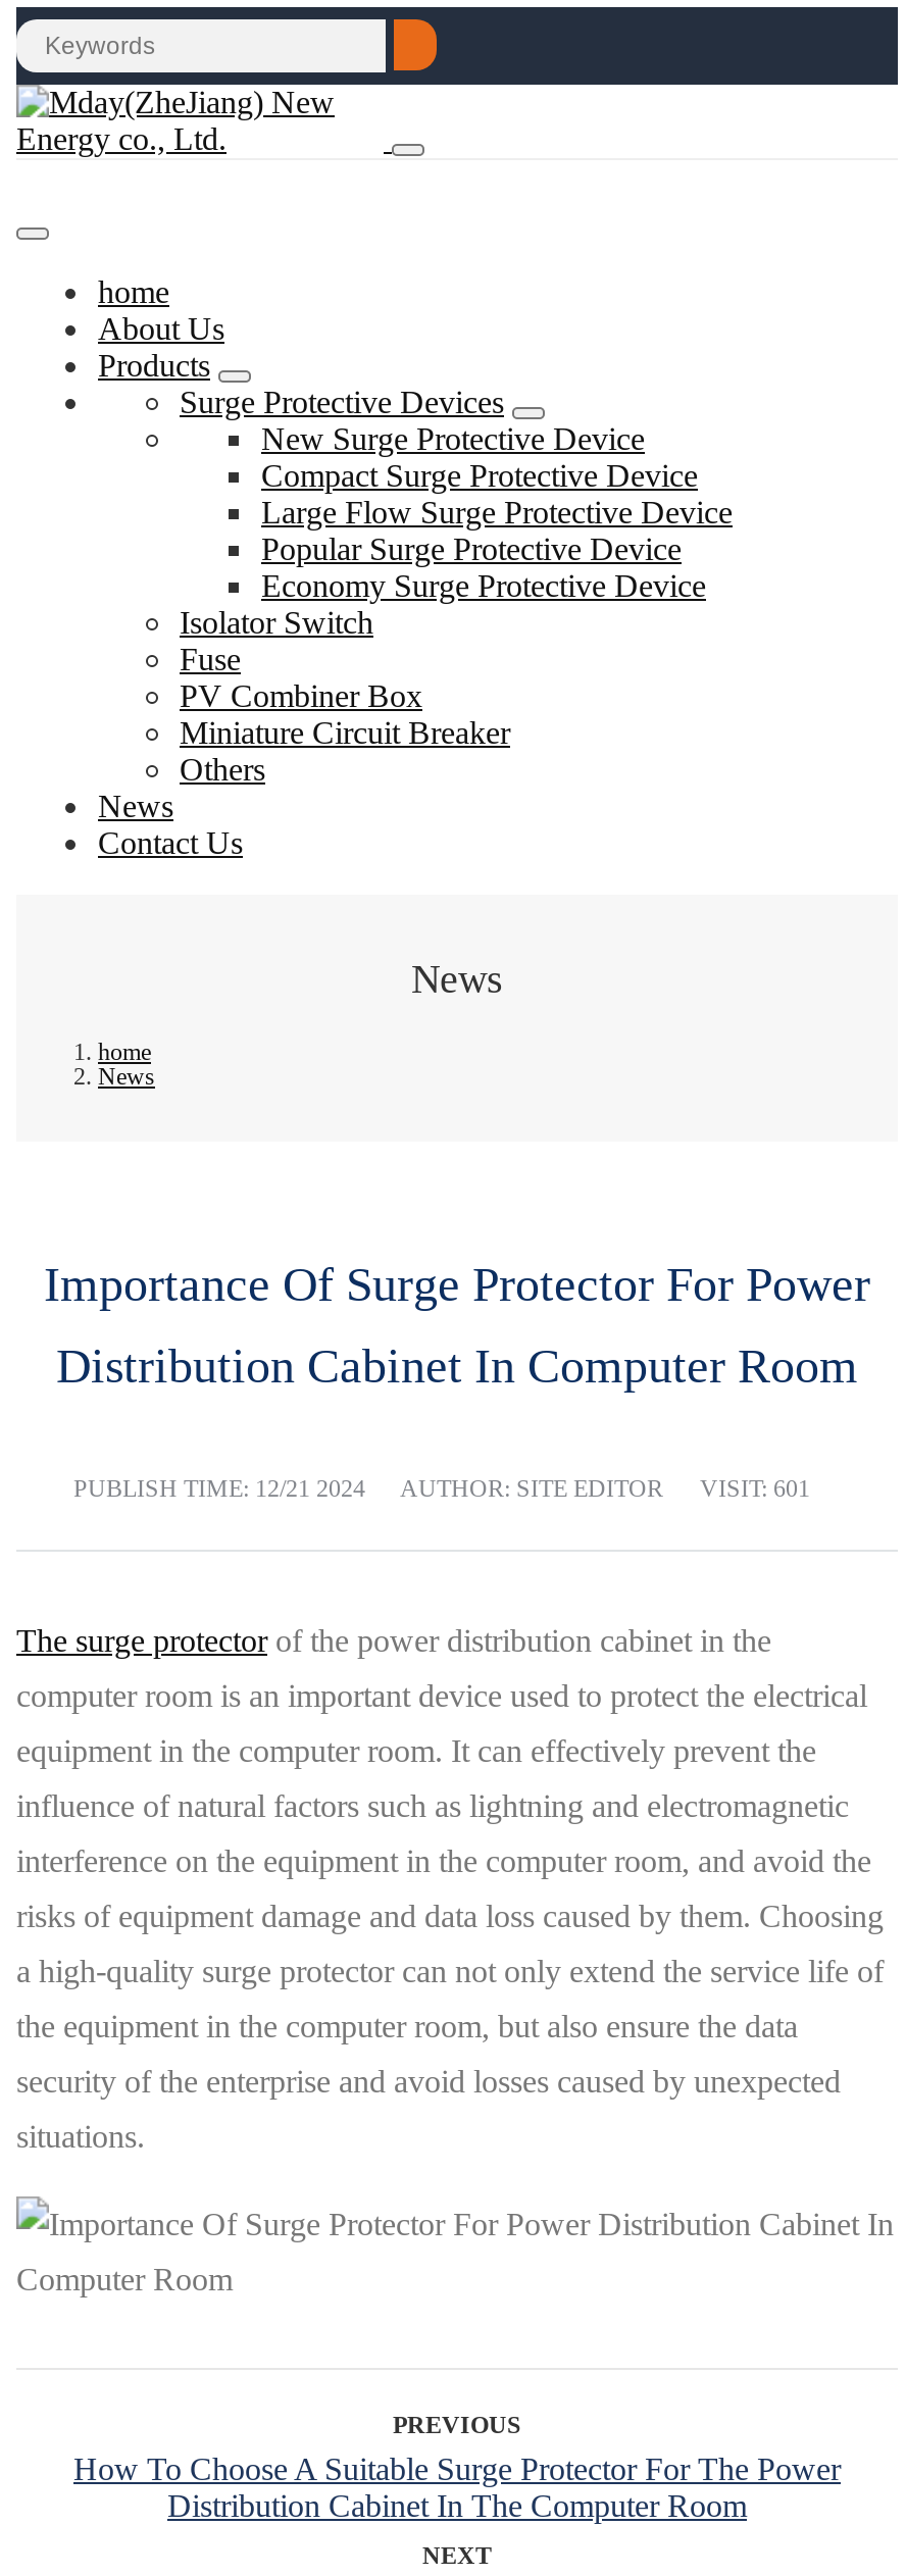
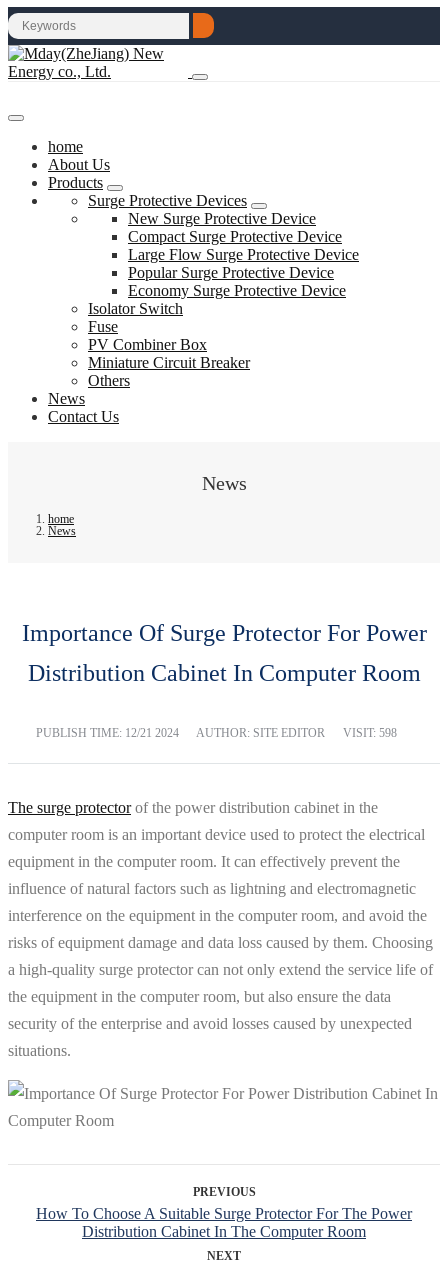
[73,1474,810,1502] PUBLISH TIME: 12/21 2024 AUTHOR: SITE EDITOR VISIT: 601 -> [36,726,397,740] PUBLISH TIME: 12/21 2024 AUTHOR: SITE EDITOR VISIT: 598

